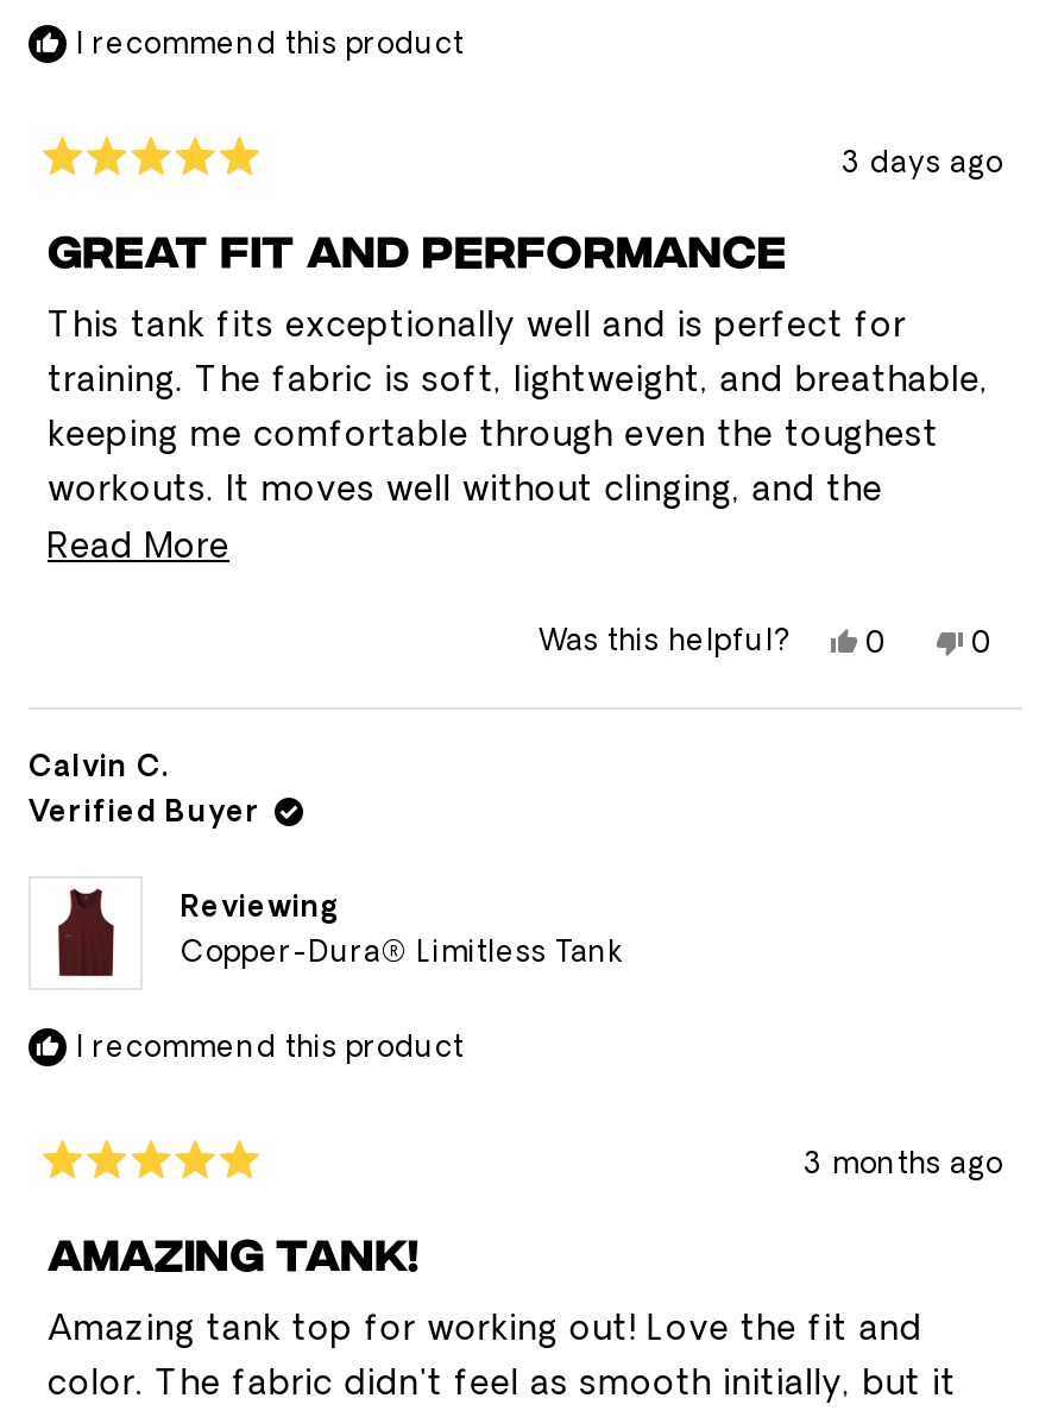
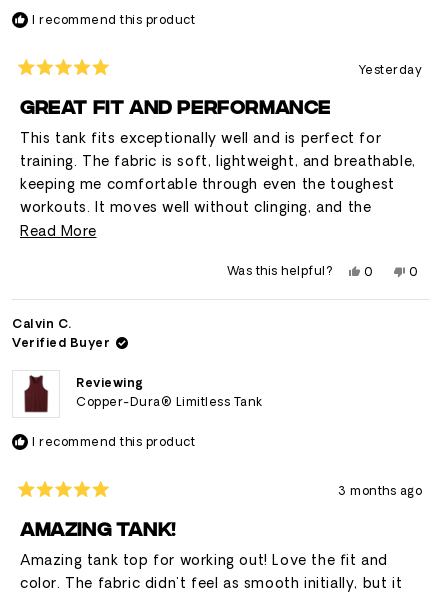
[842,150,1003,179] 3 days ago -> [358,65,422,77] Yesterday

